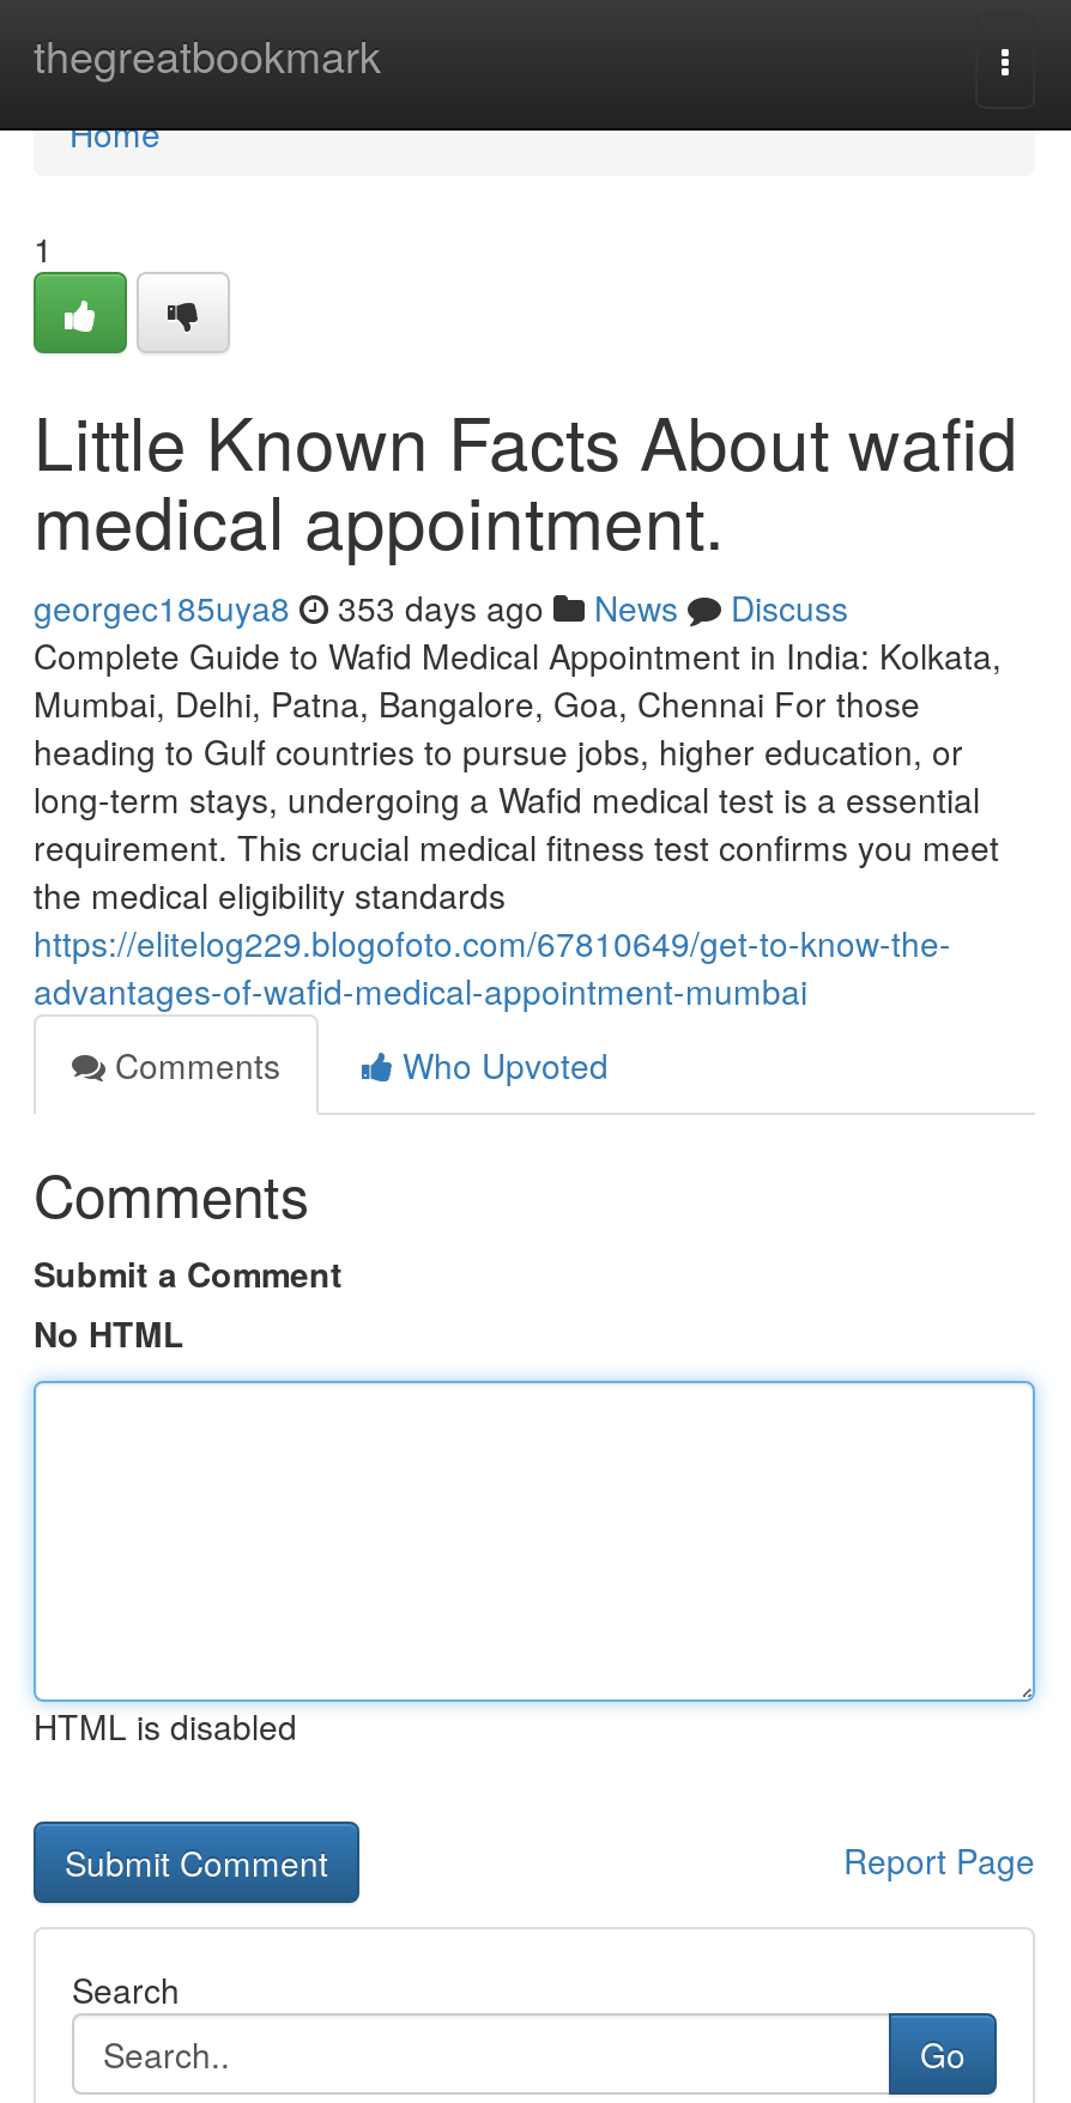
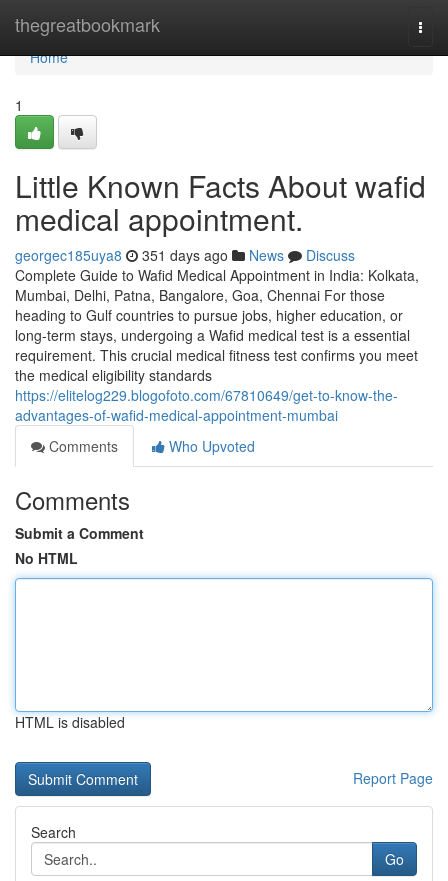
[34,583,848,631] georgec185uya8 353 days ago News Discuss -> [15,245,355,265] georgec185uya8 351 days ago News Discuss

